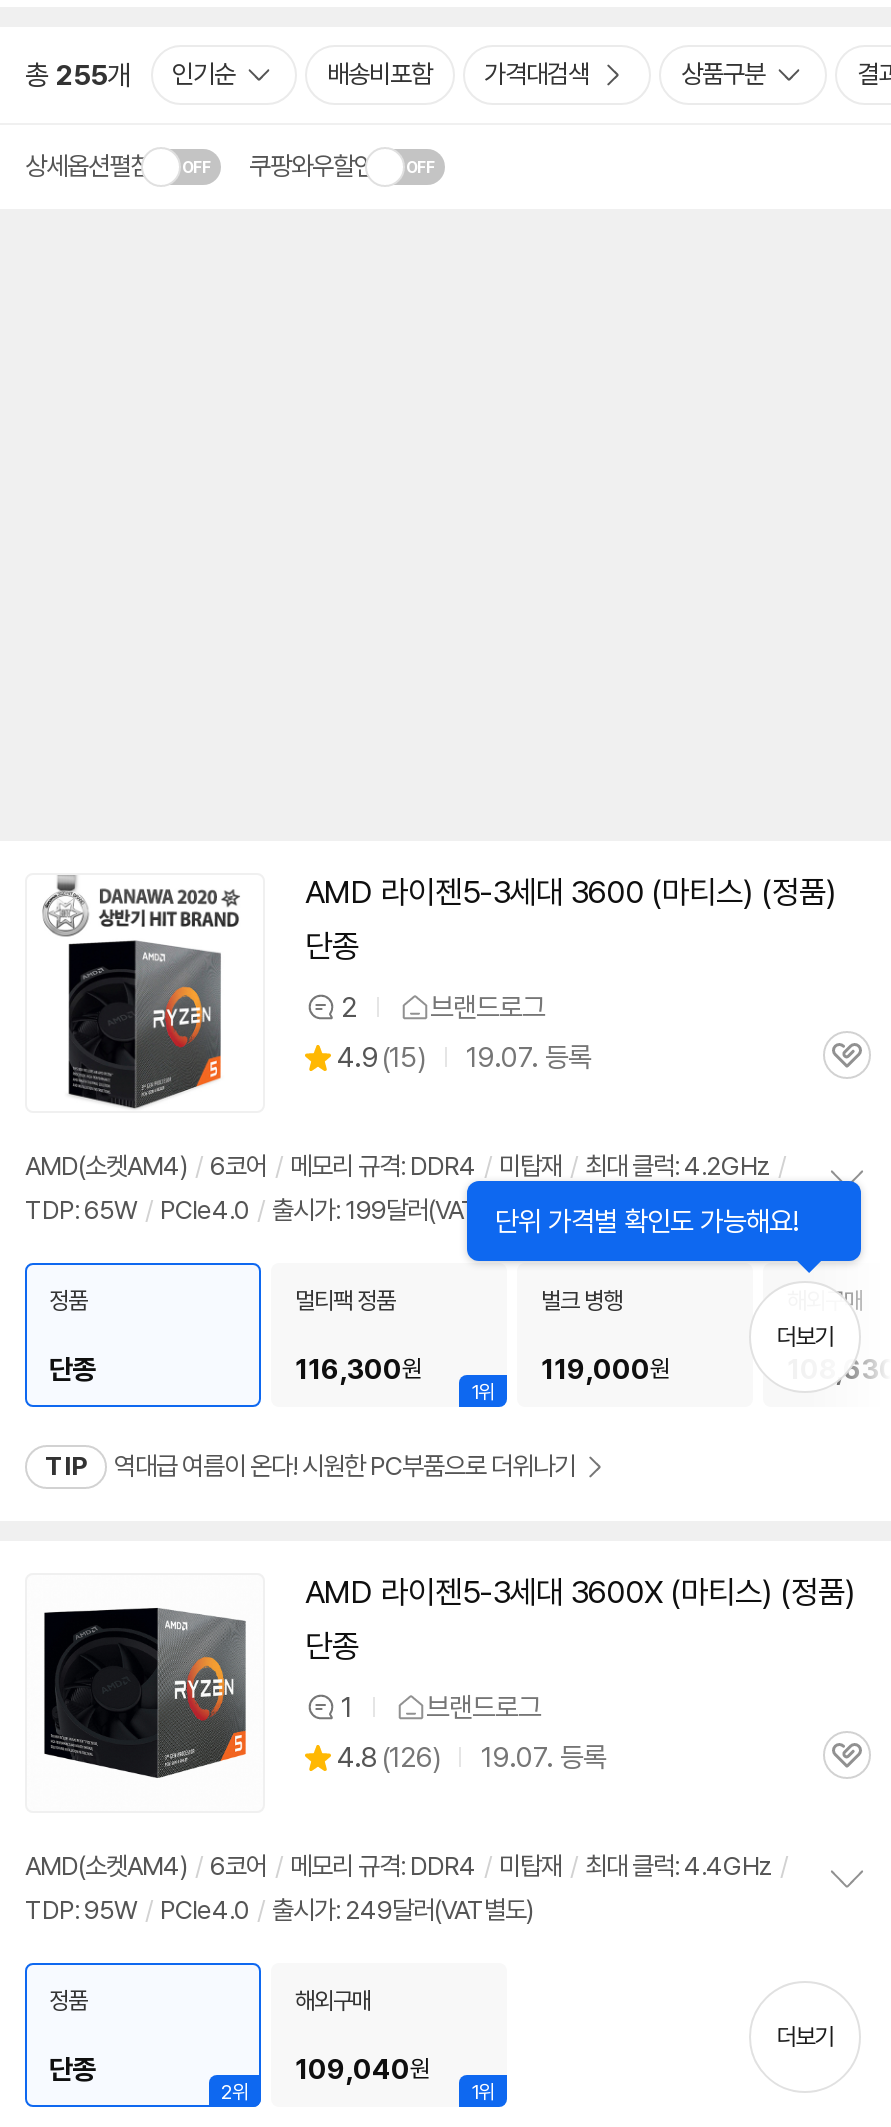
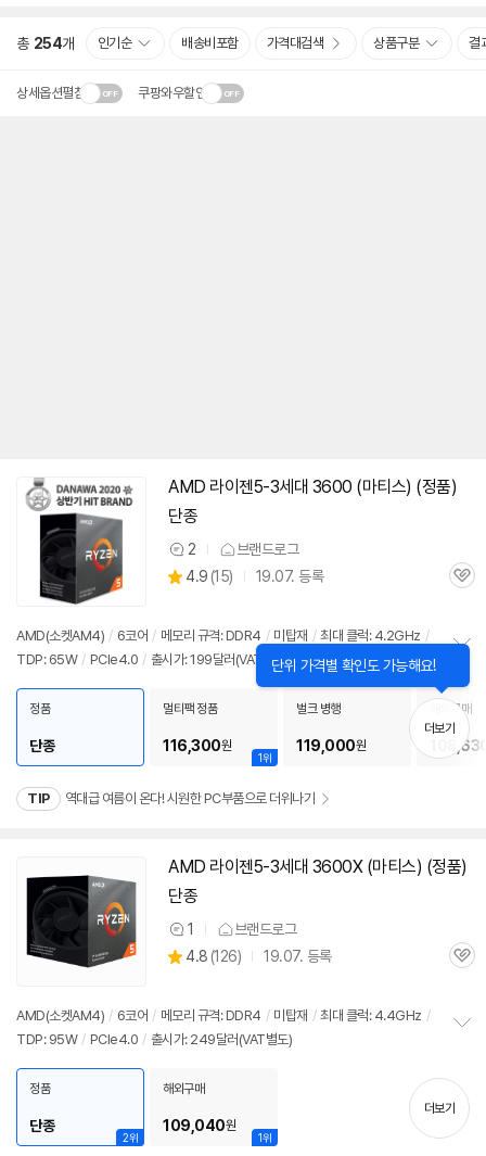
[25,59,235,91] 총 255개 인기순 -> [16,35,131,52] 총 254개 인기순

